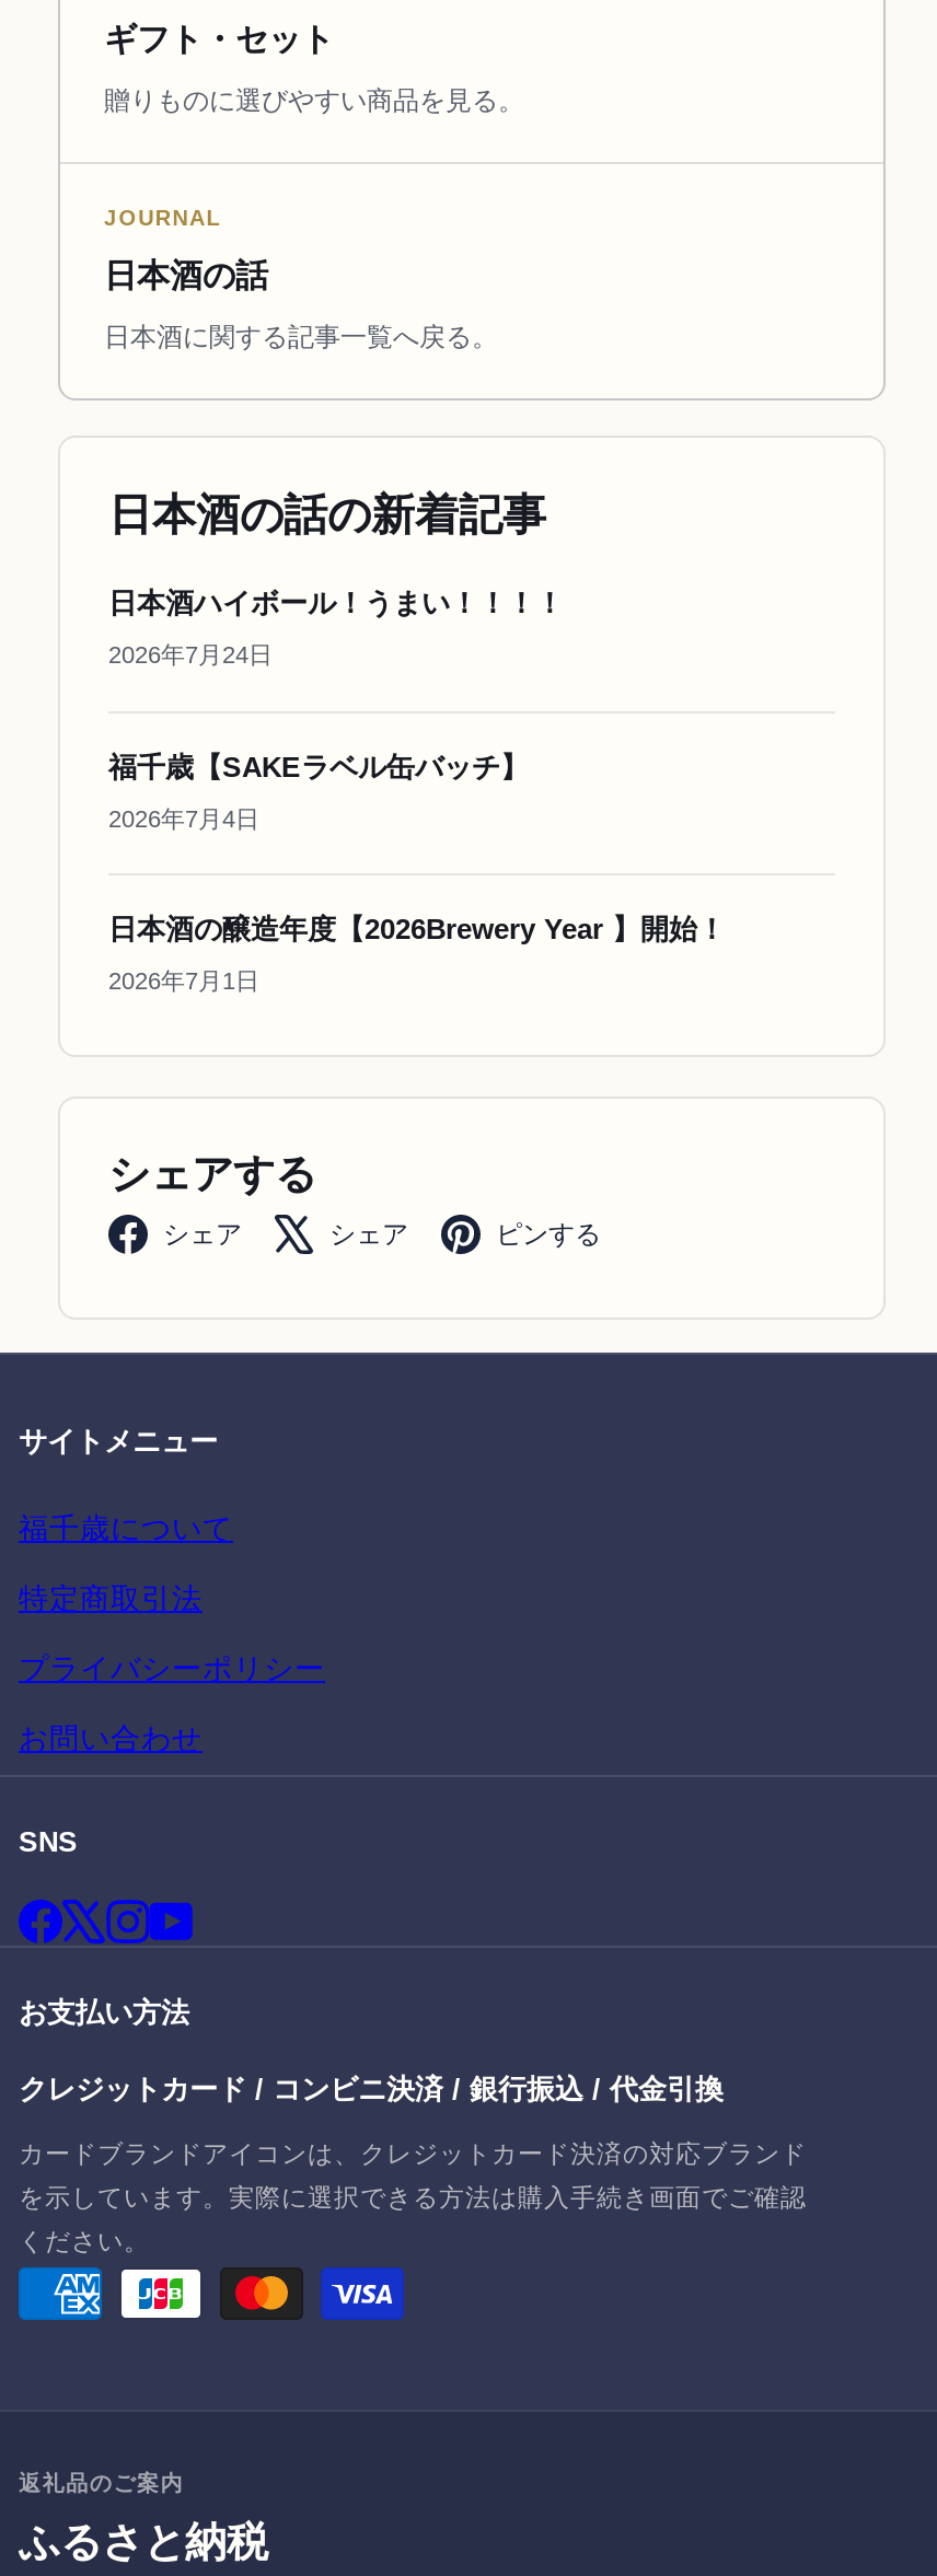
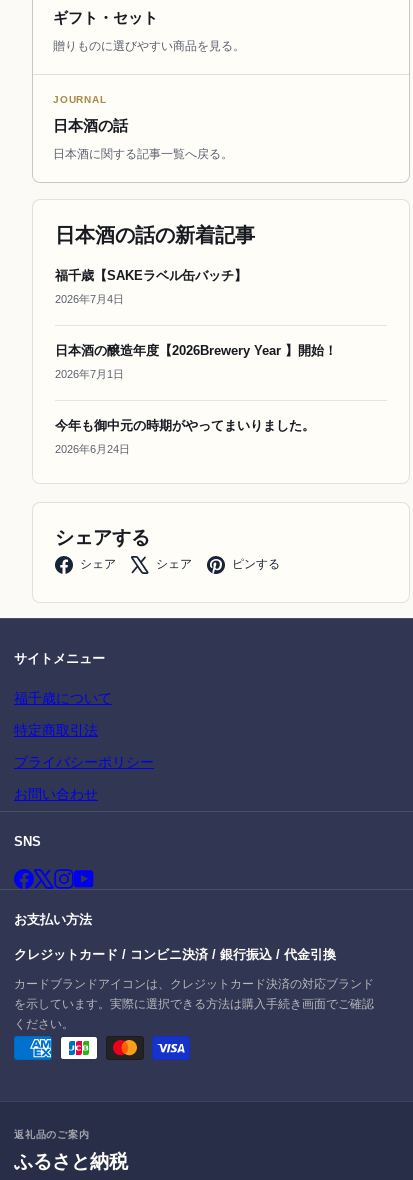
[108,587,564,668] 日本酒ハイボール！うまい！！！！ | 2026年7月24日 -> none
moved [108,750,726,995] -> [55,268,337,380]: 福千歳【SAKEラベル缶バッチ】 | 2026年7月4日 | 日本酒の醸造年度【2026Brewery Year 】開始！ | 2026年7月1日
none -> [55,418,315,455] 今年も御中元の時期がやってまいりました。 | 2026年6月24日

